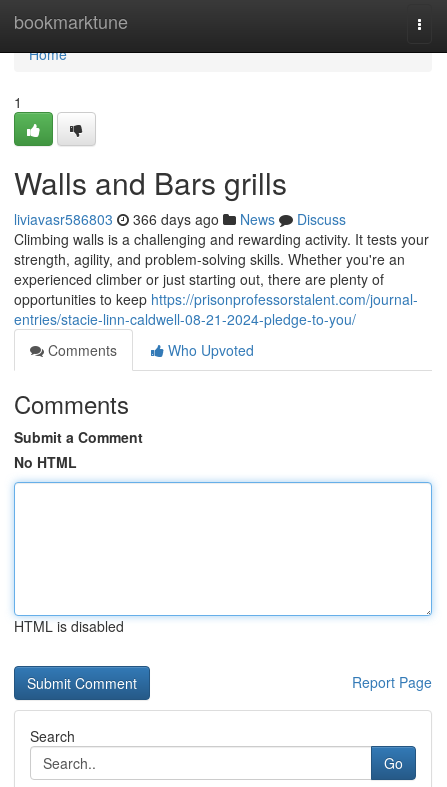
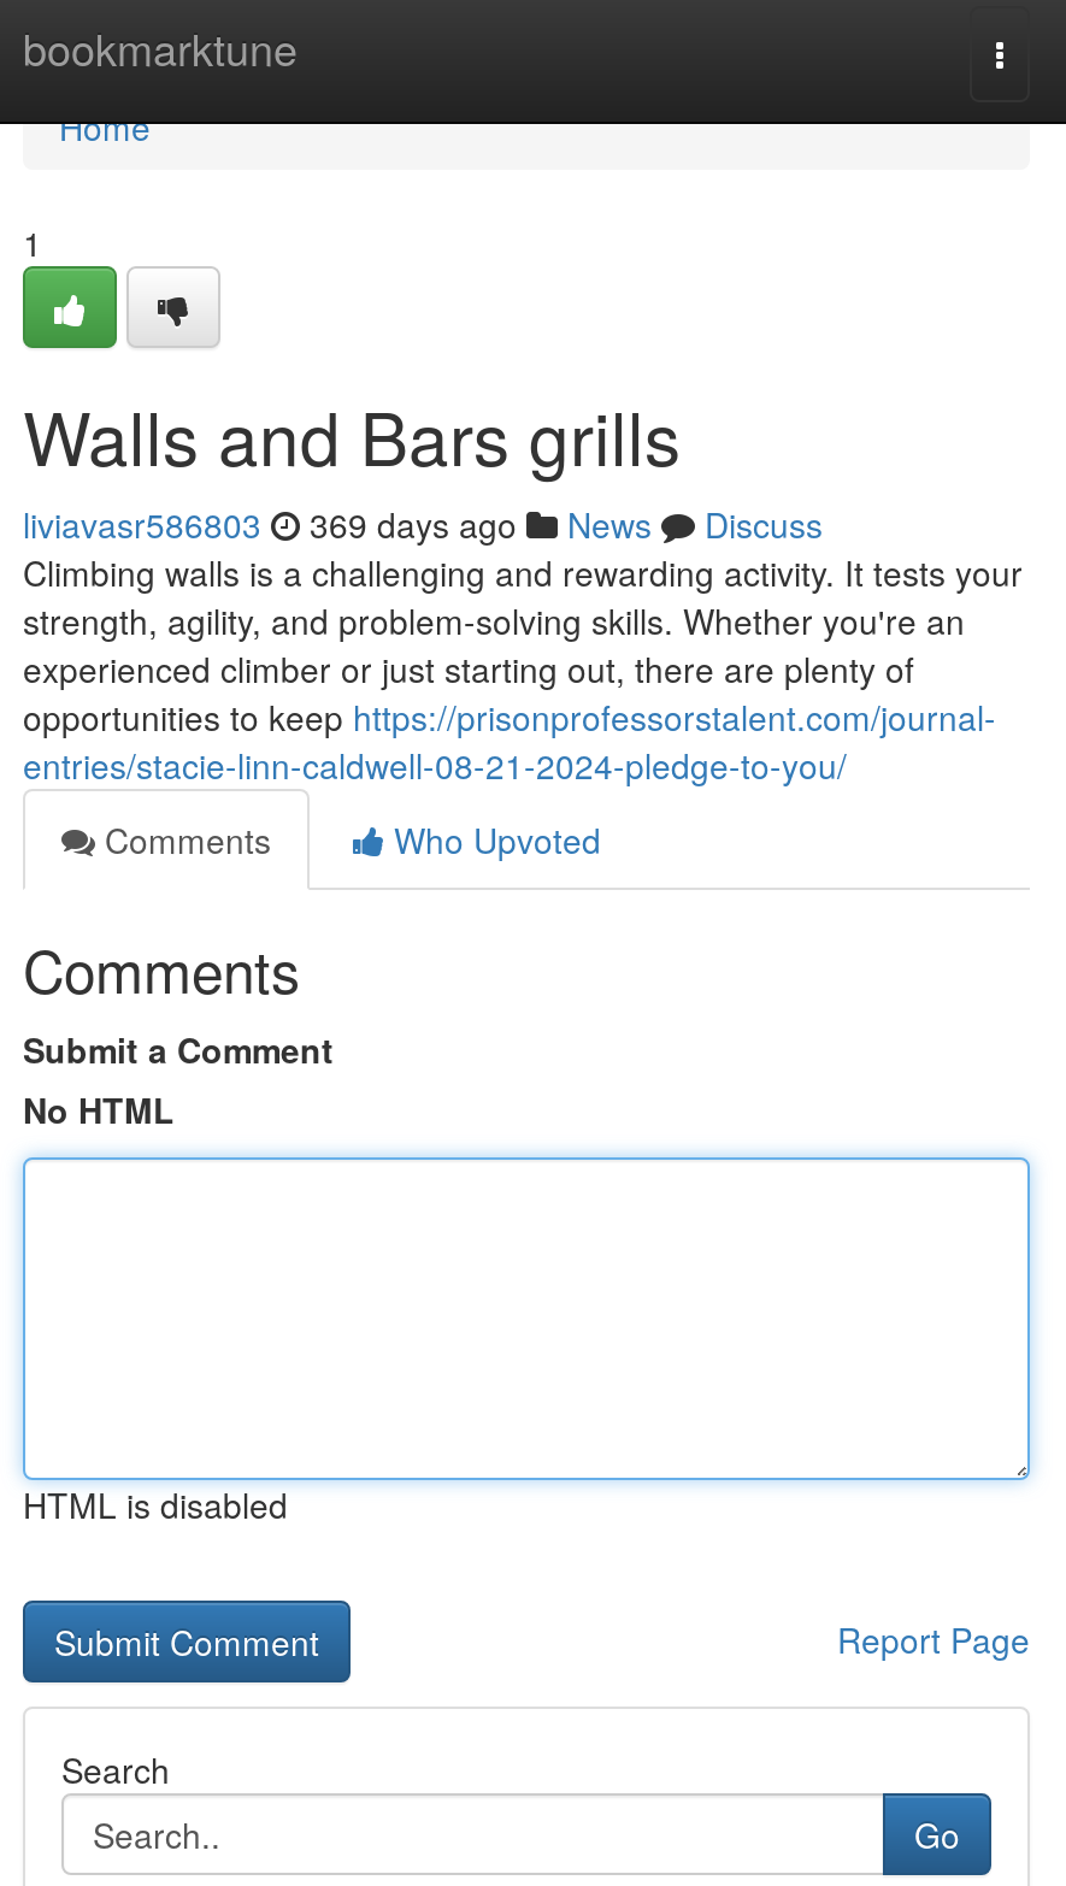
[14,209,346,229] liviavasr586803 366 days ago News Discuss -> [23,500,823,548] liviavasr586803 369 days ago News Discuss

